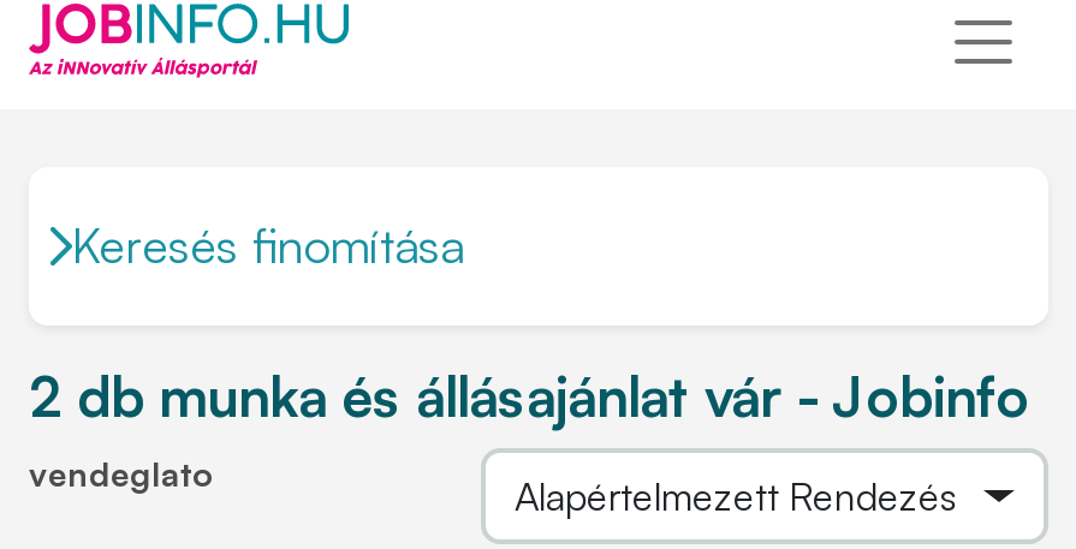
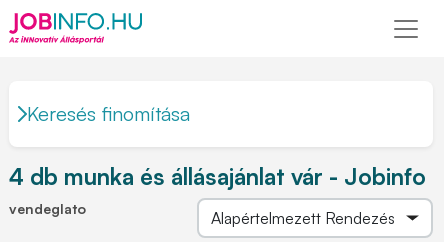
[29,362,1029,431] 2 db munka és állásajánlat vár - Jobinfo -> [9,162,426,191] 4 db munka és állásajánlat vár - Jobinfo

